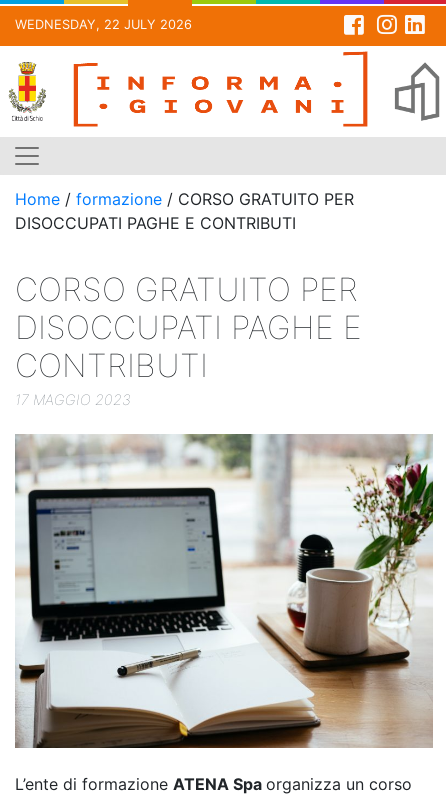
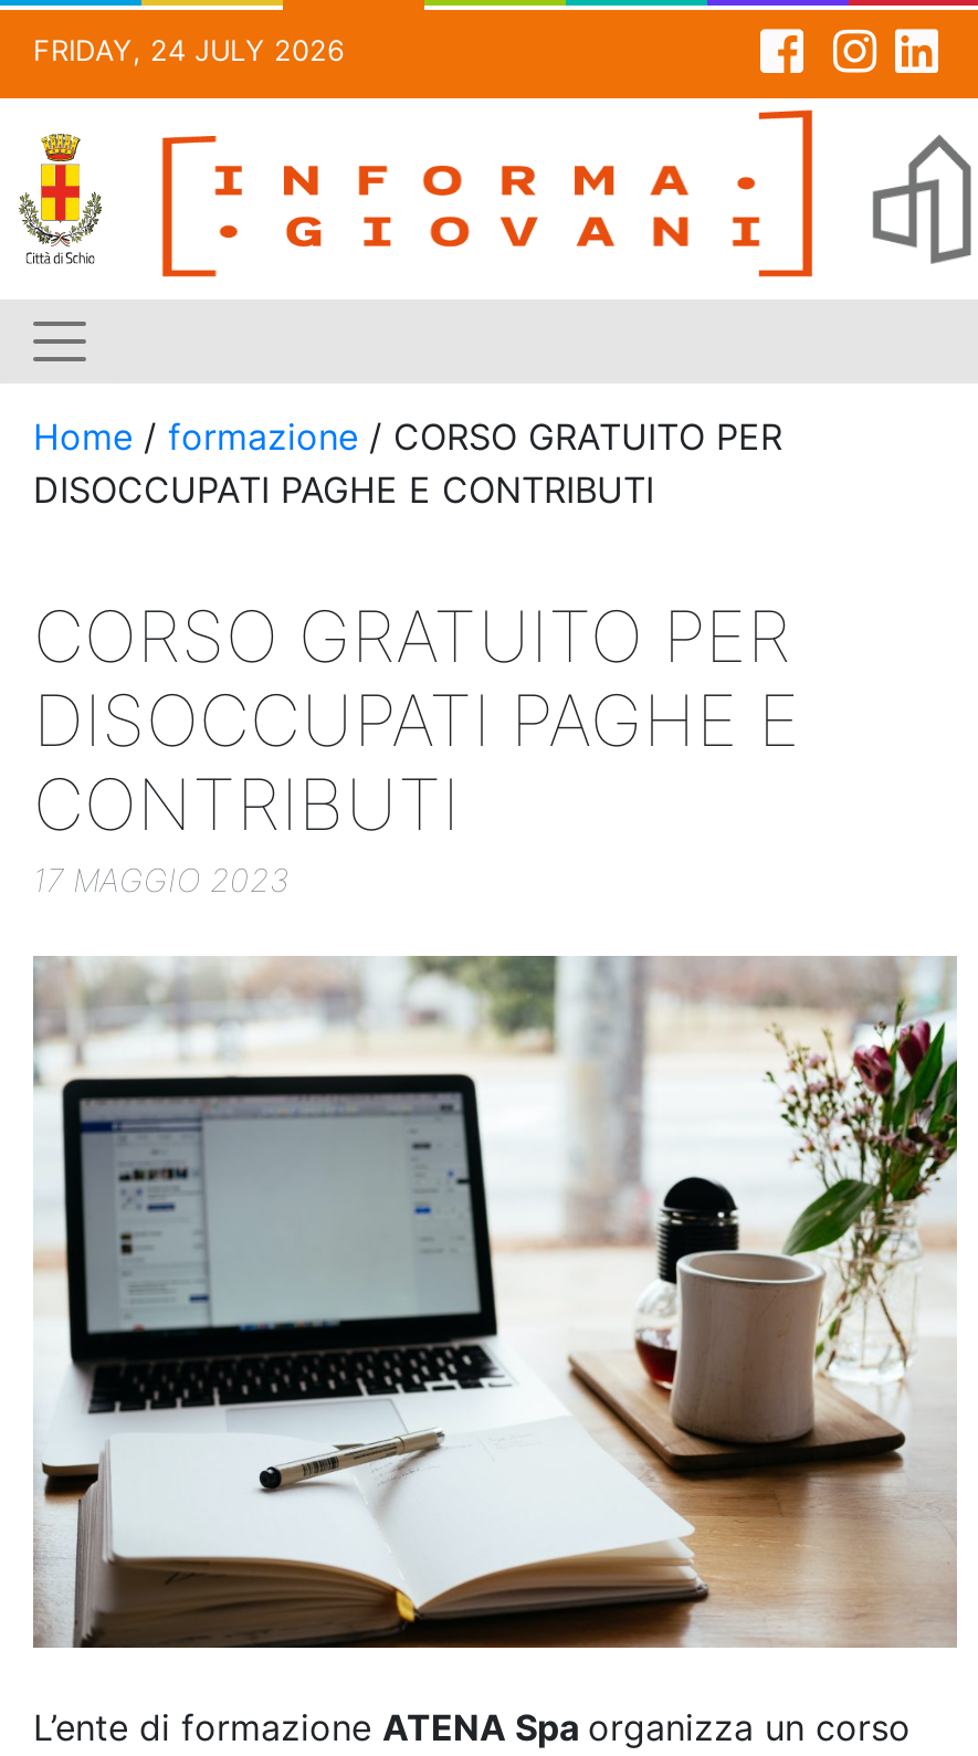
[15,17,192,32] WEDNESDAY, 22 JULY 2026 -> [33,34,345,67] FRIDAY, 24 JULY 2026

